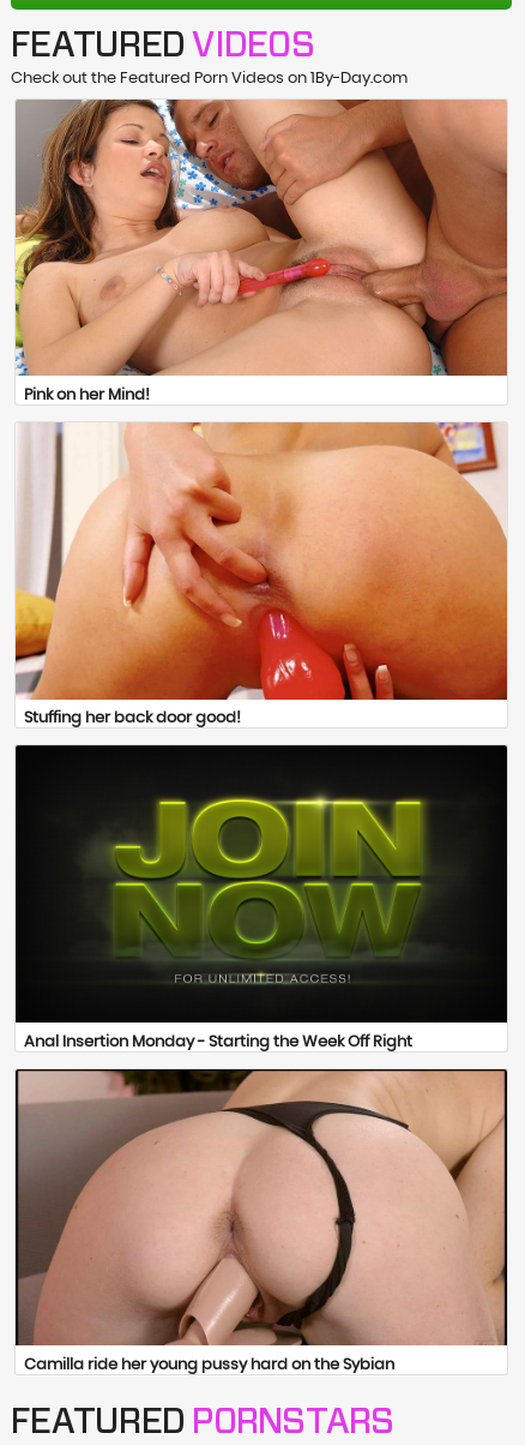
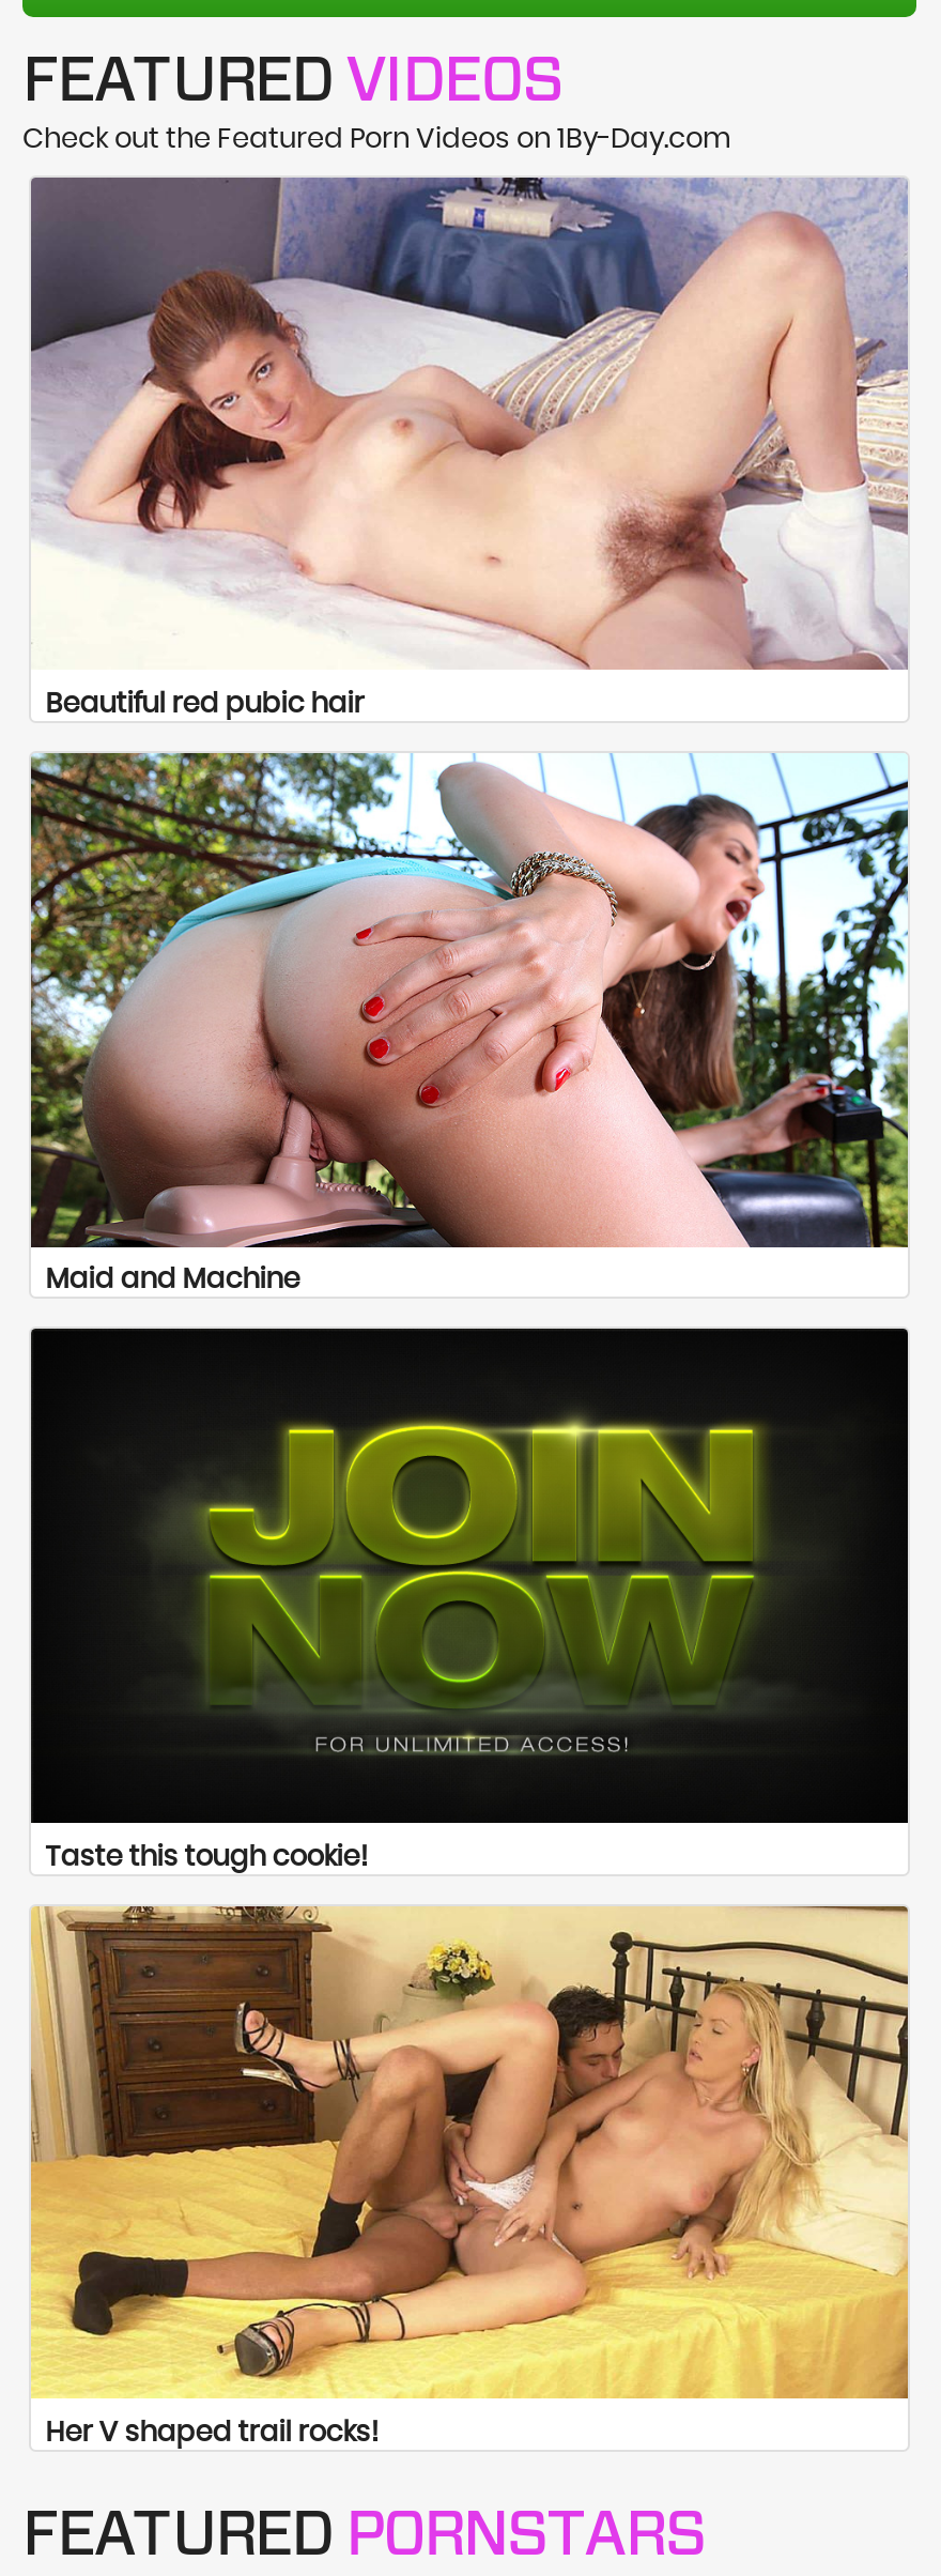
[14,98,508,403] [image] | Pink on her Mind! -> [31,175,908,719] [image] | Beautiful red pubic hair
[14,421,508,727] [image] | Stuffing her back door good! -> [29,751,910,1295] [image] | Maid and Machine
[24,1034,412,1050] Anal Insertion Monday - Starting the Week Off Right -> [46,1843,368,1871] Taste this tough cookie!
[14,1068,508,1373] [image] | Camilla ride her young pussy hard on the Sybian -> [29,1904,910,2447] [image] | Her V shaped trail rocks!

